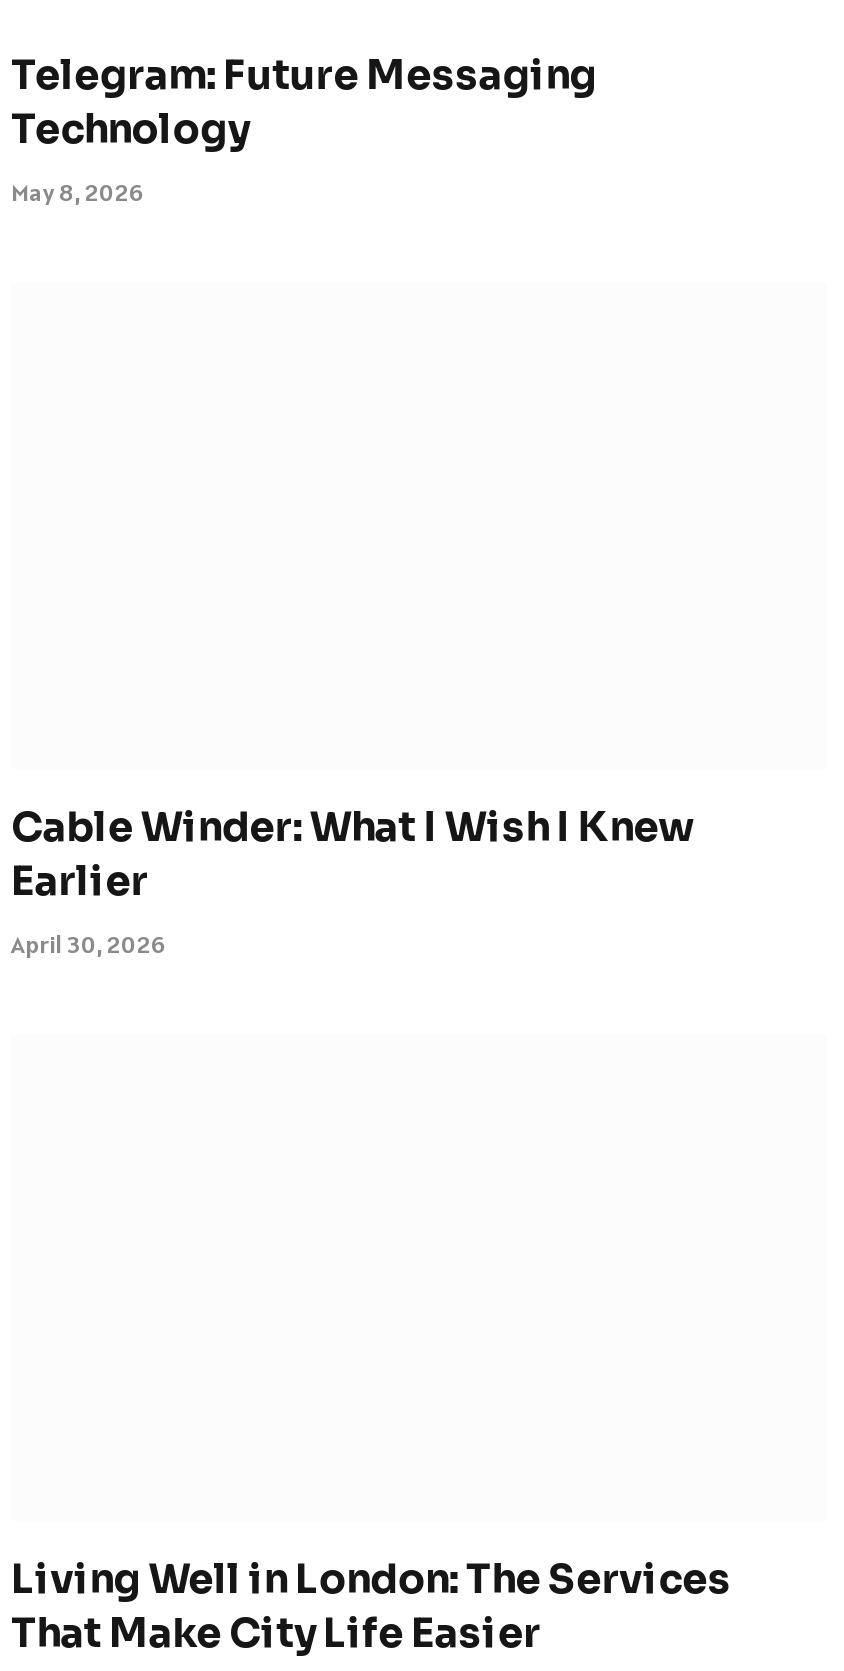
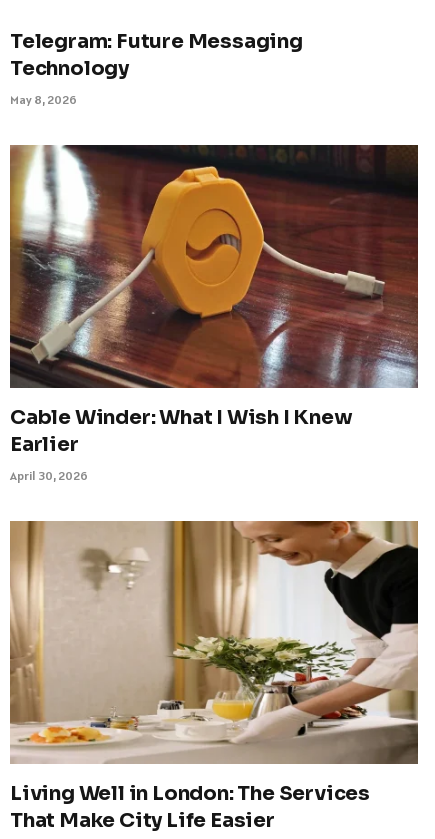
none -> [9,144,419,389] [image]
none -> [9,520,419,765] [image]

